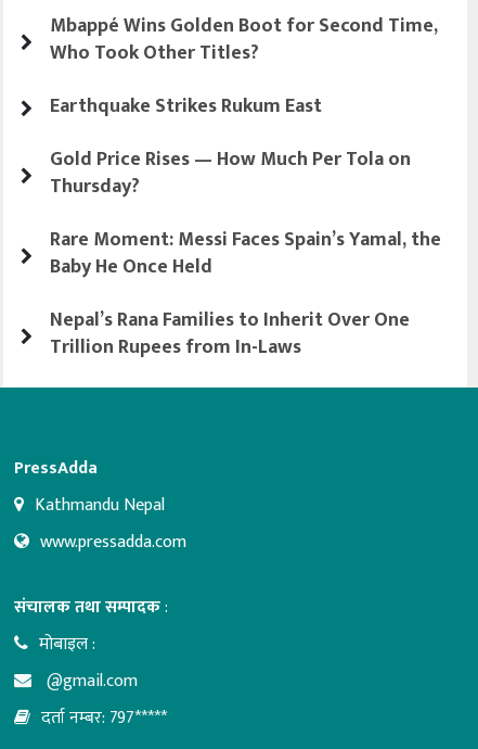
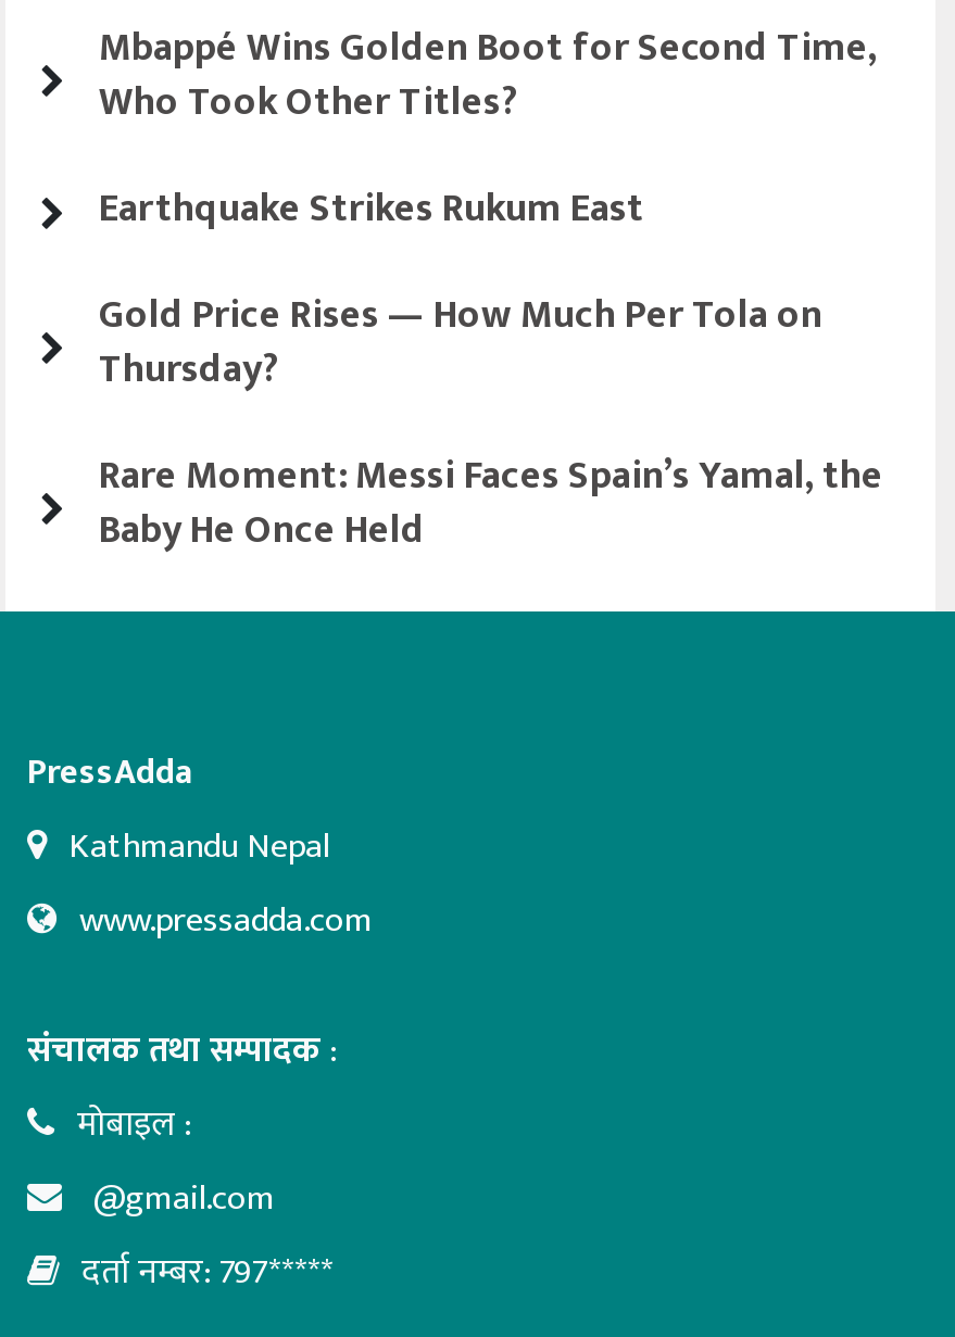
[50,304,410,363] Nepal’s Rana Families to Inherit Over One | Trillion Rupees from In-Laws -> none

